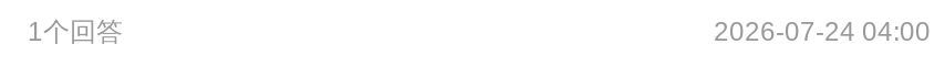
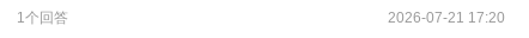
[714,16,931,47] 2026-07-24 04:00 -> [388,9,505,26] 2026-07-21 17:20

